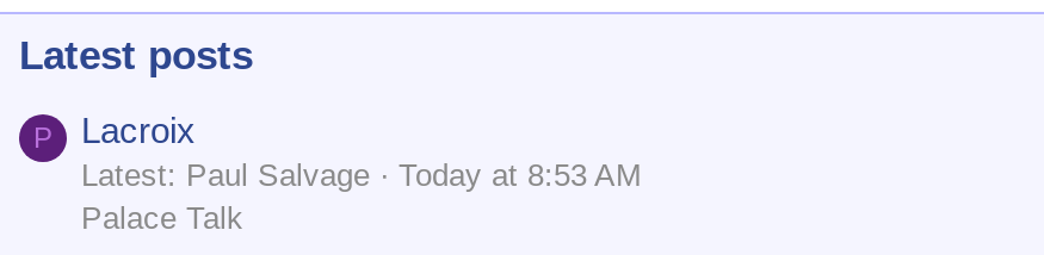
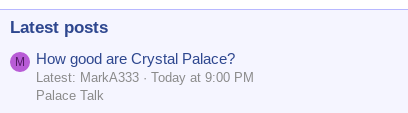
[33,109,642,193] P | Lacroix | Latest: Paul Salvage | Today at 8:53 AM -> [15,50,254,85] M | How good are Crystal Palace? | Latest: MarkA333 | Today at 9:00 PM

